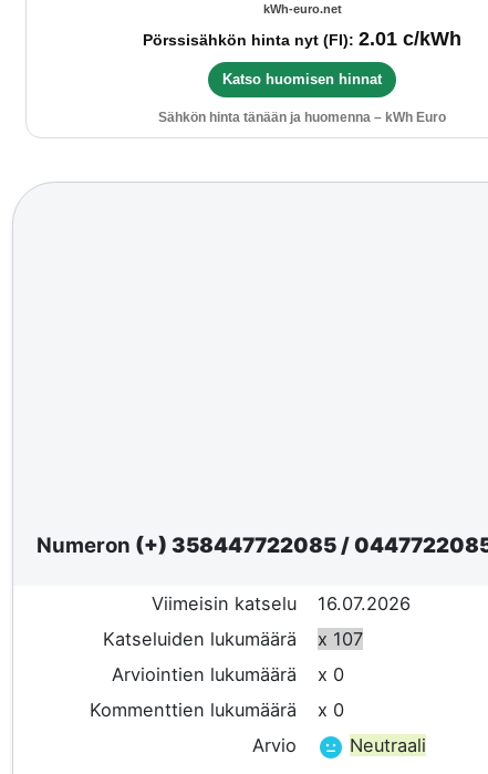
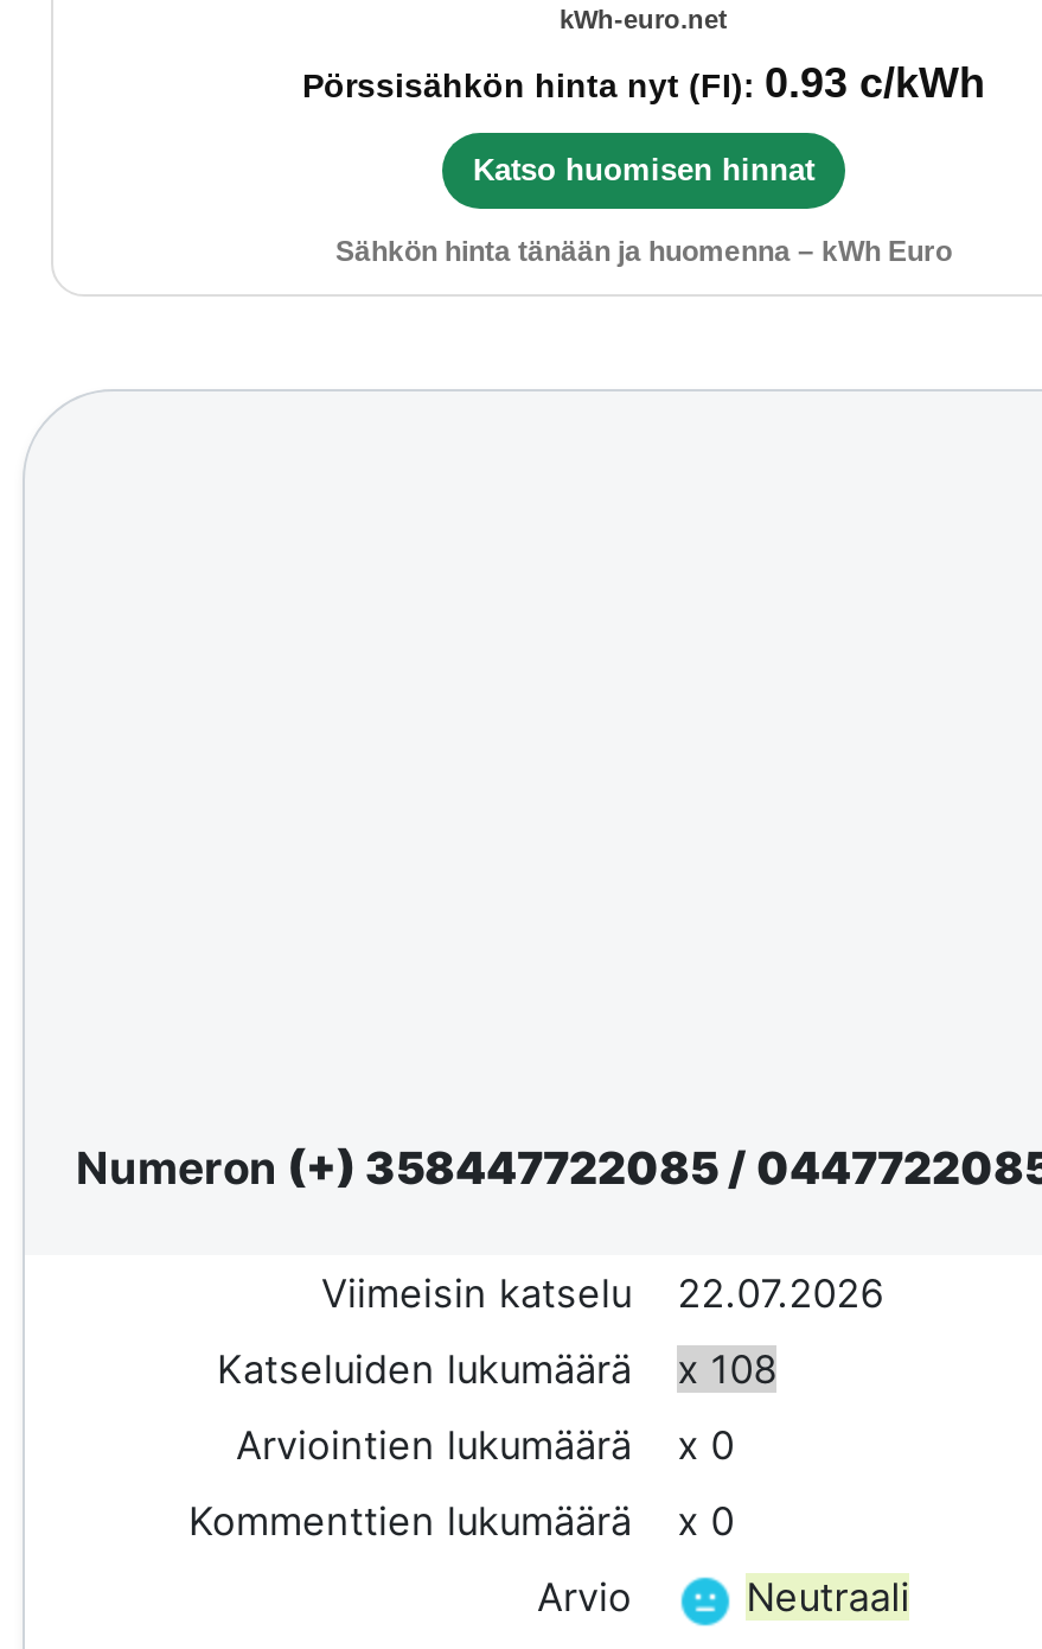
[143,28,461,50] Pörssisähkön hinta nyt (FI): 2.01 c/kWh -> [302,60,985,107] Pörssisähkön hinta nyt (FI): 0.93 c/kWh
[152,593,411,615] Viimeisin katselu 16.07.2026 -> [321,1270,884,1317] Viimeisin katselu 22.07.2026
[103,628,363,650] Katseluiden lukumäärä x 107 -> [217,1346,777,1393] Katseluiden lukumäärä x 108

